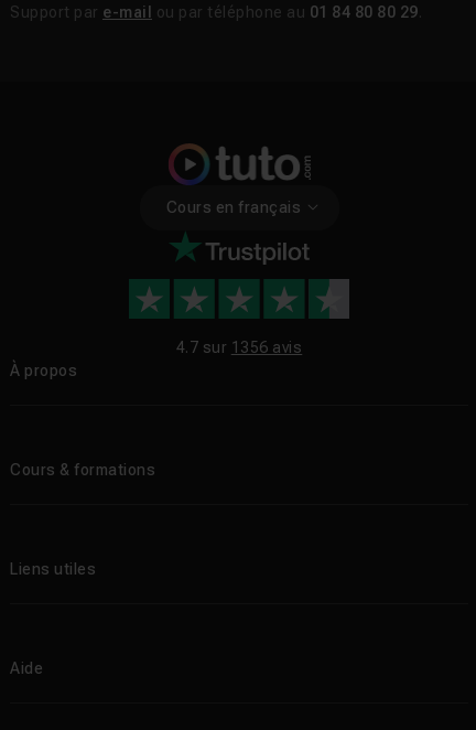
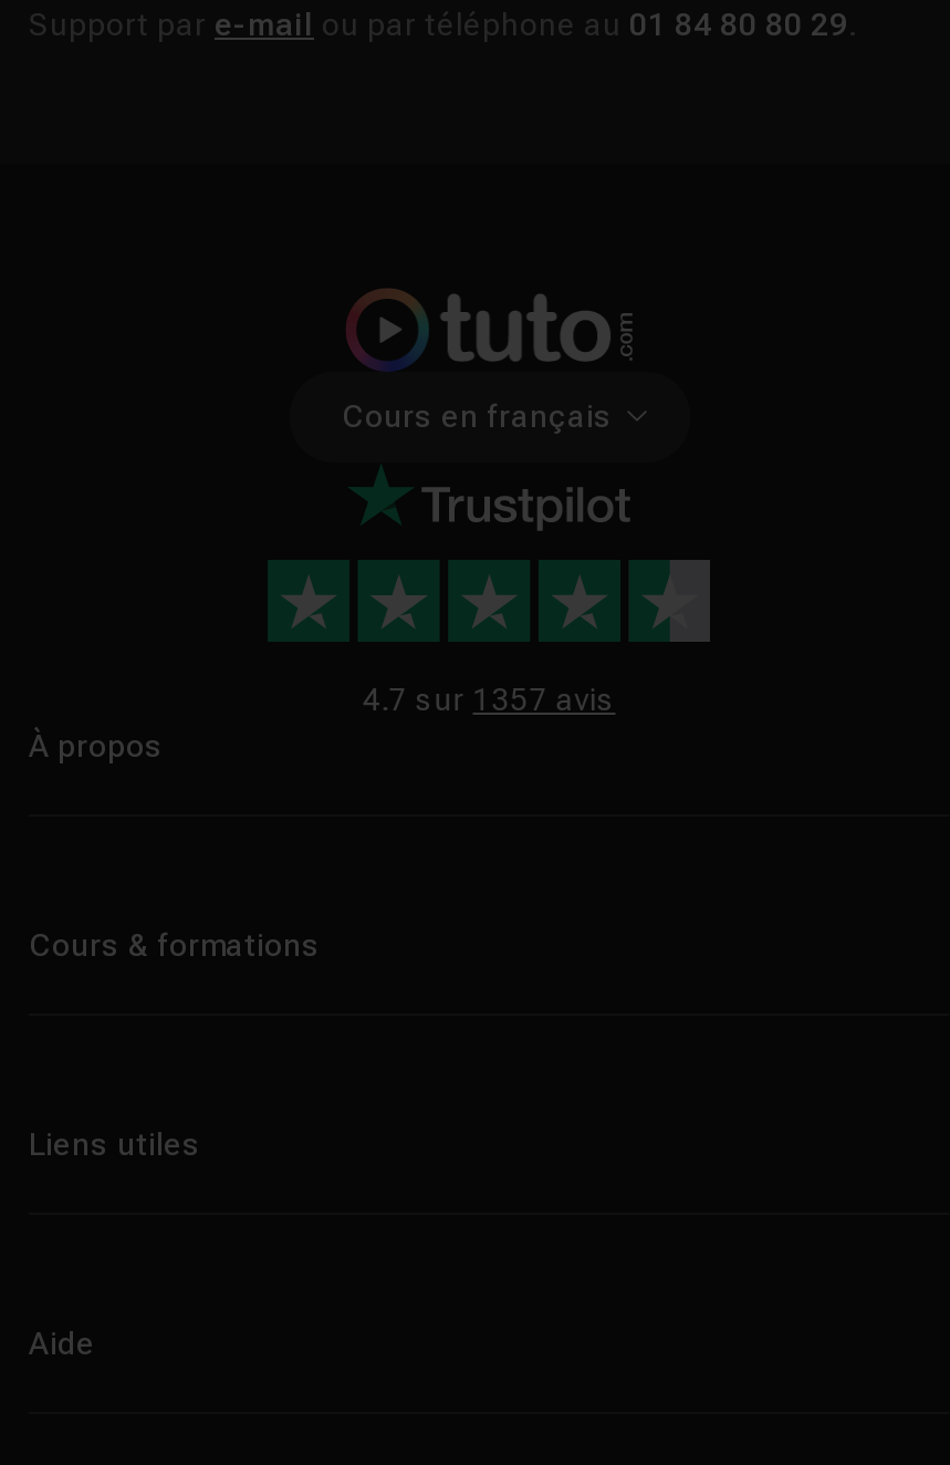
[176,339,302,357] 4.7 sur 1356 avis -> [362,681,615,716] 4.7 sur 1357 avis

